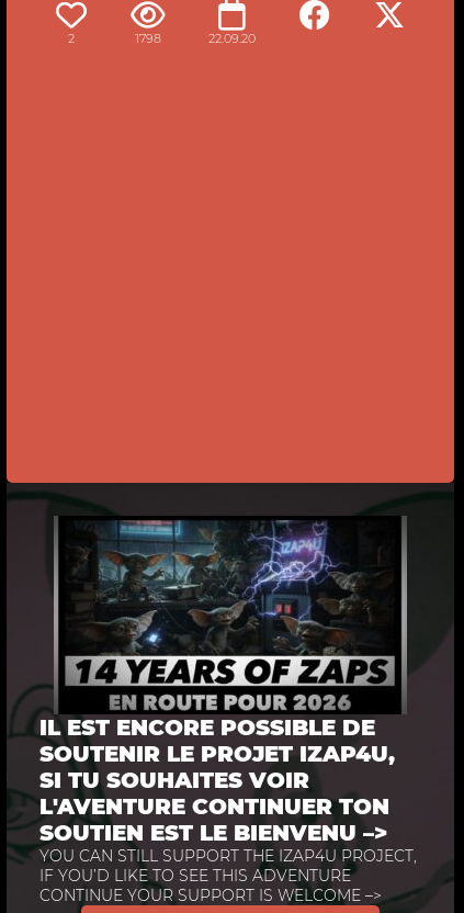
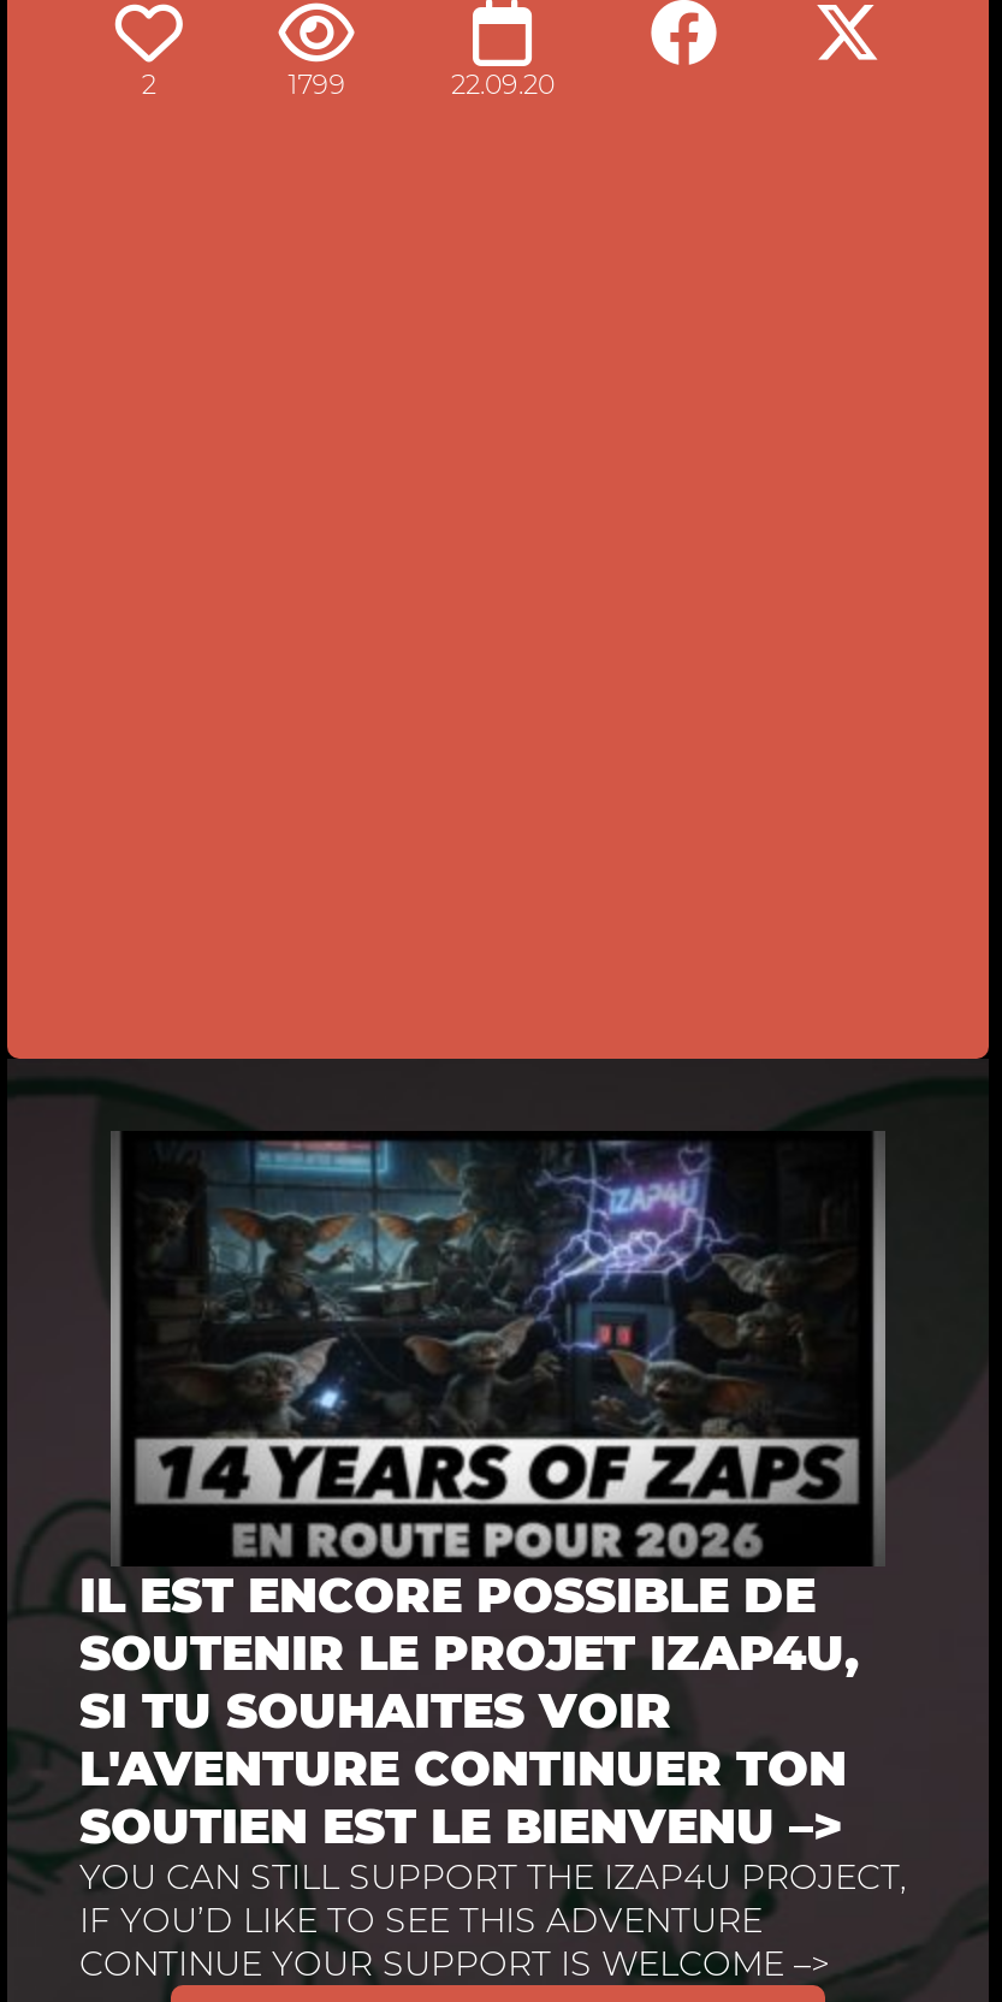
[135,31,161,46] 1798 -> [288,67,346,101] 1799

